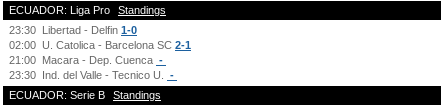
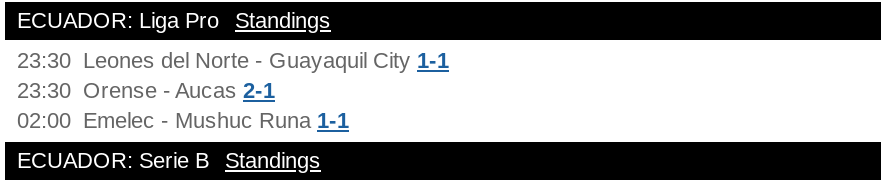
[9,24,191,81] 23:30 Libertad - Delfin 1-0 | 02:00 U. Catolica - Barcelona SC 2-1 | 21:00 Macara - Dep. Cuenca - | 23:30 Ind. del Valle - Tecnico U. - -> [17,48,449,132] 23:30 Leones del Norte - Guayaquil City 1-1 | 23:30 Orense - Aucas 2-1 | 02:00 Emelec - Mushuc Runa 1-1

